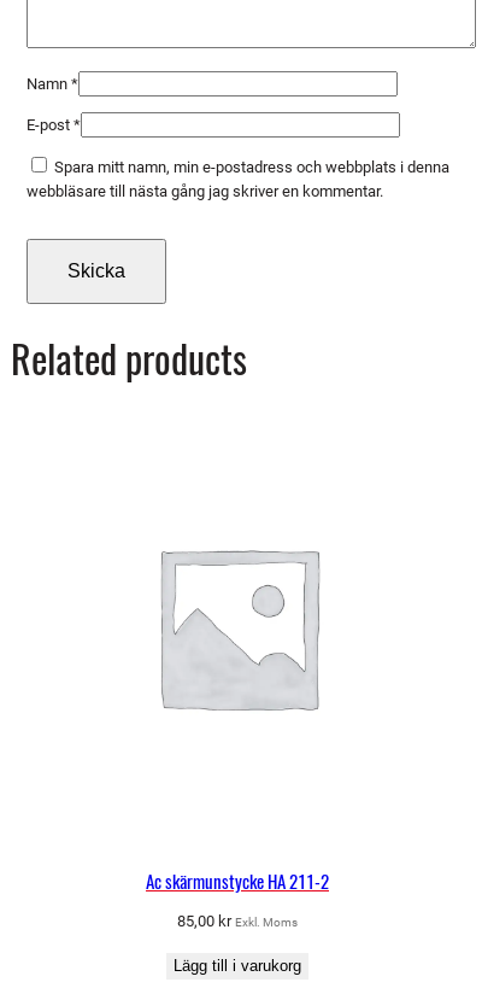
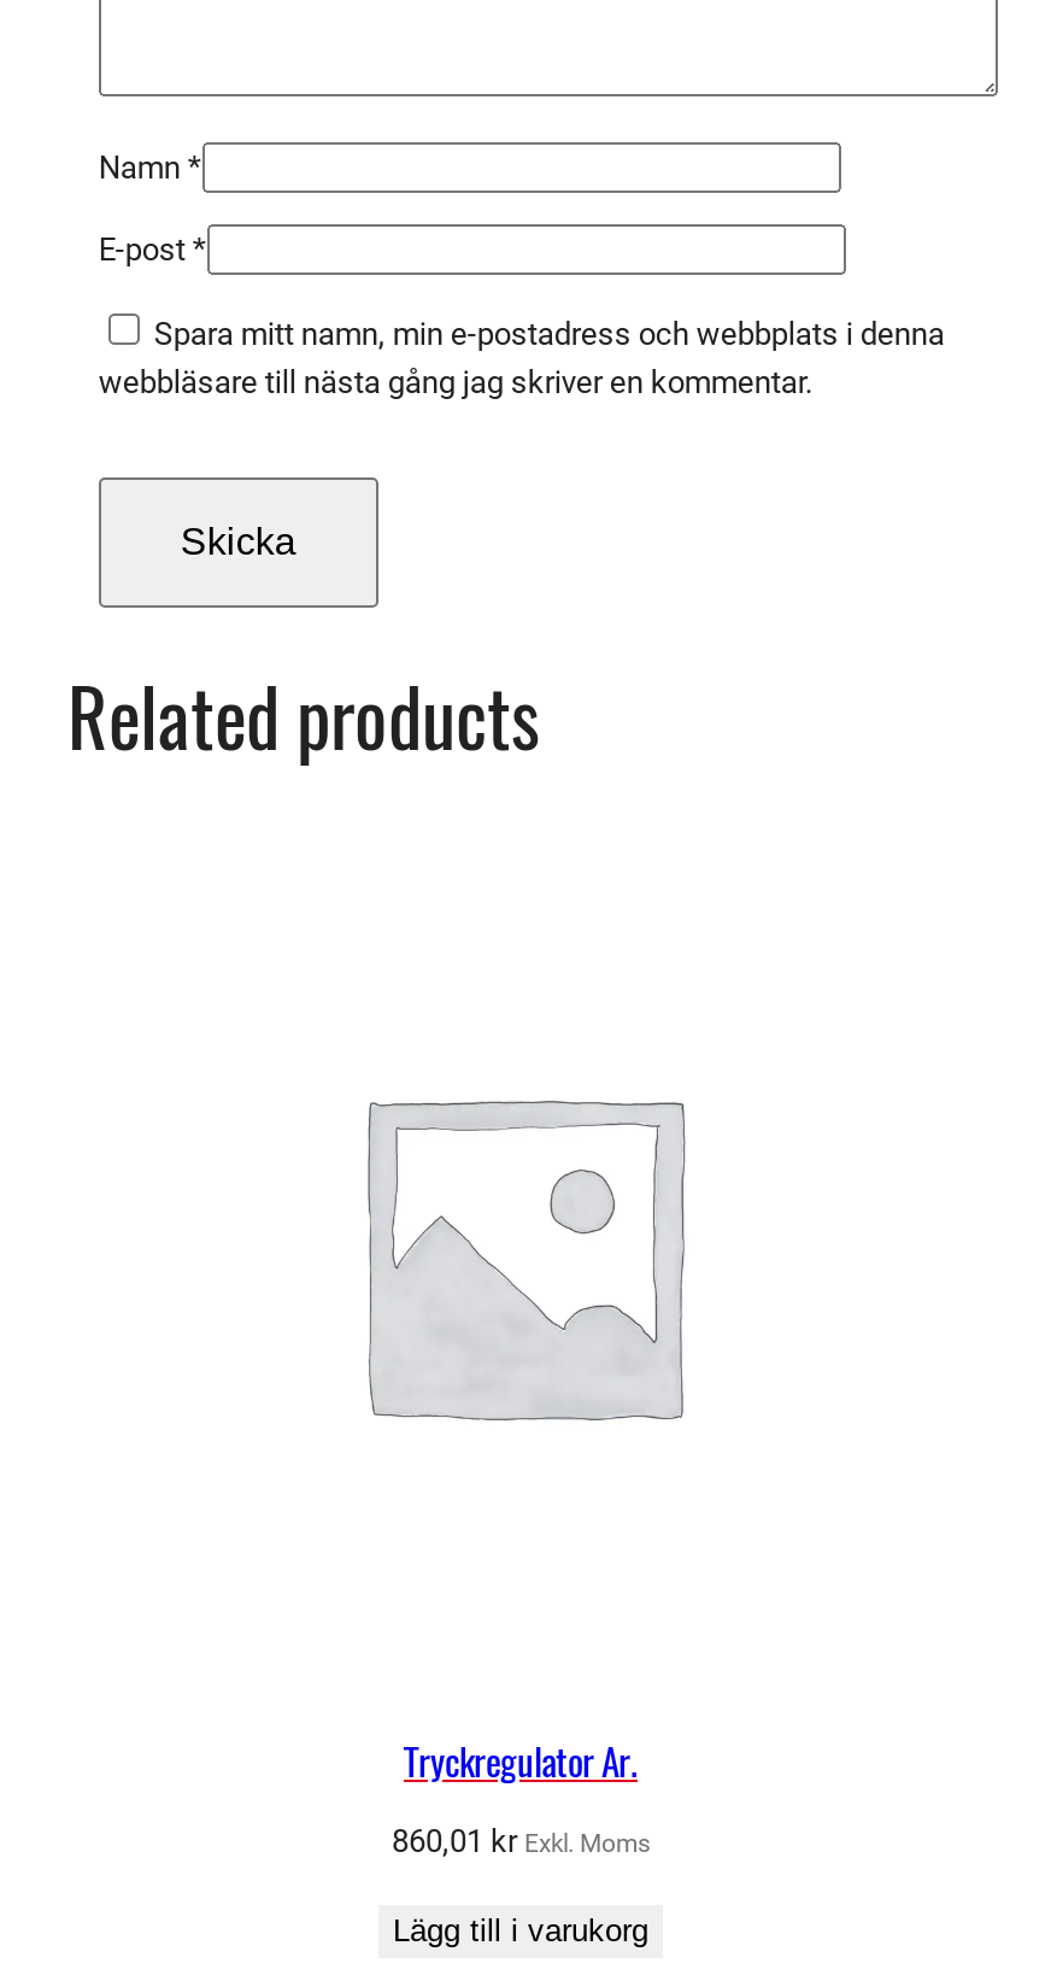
[146,869,329,894] Ac skärmunstycke HA 211-2 -> [404,1736,638,1787] Tryckregulator Ar.
[177,912,298,931] 85,00 kr Exkl. Moms -> [392,1824,650,1860] 860,01 kr Exkl. Moms

